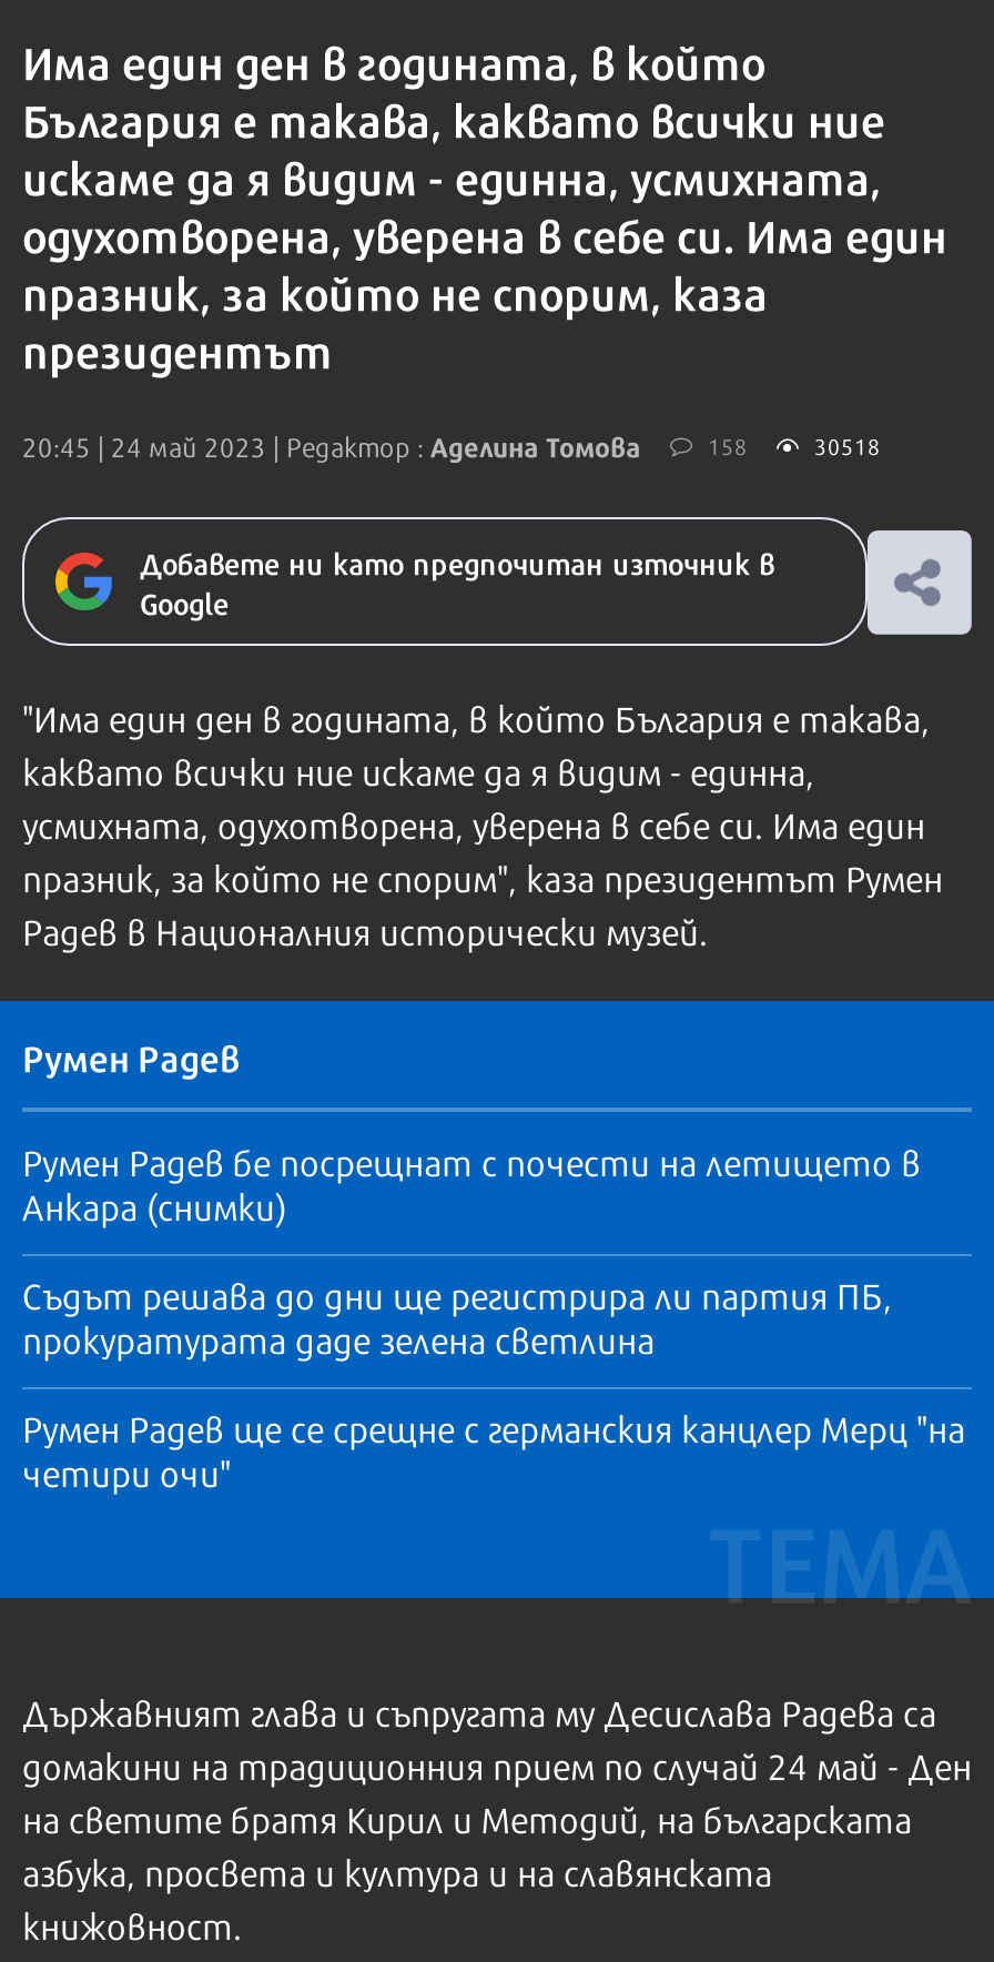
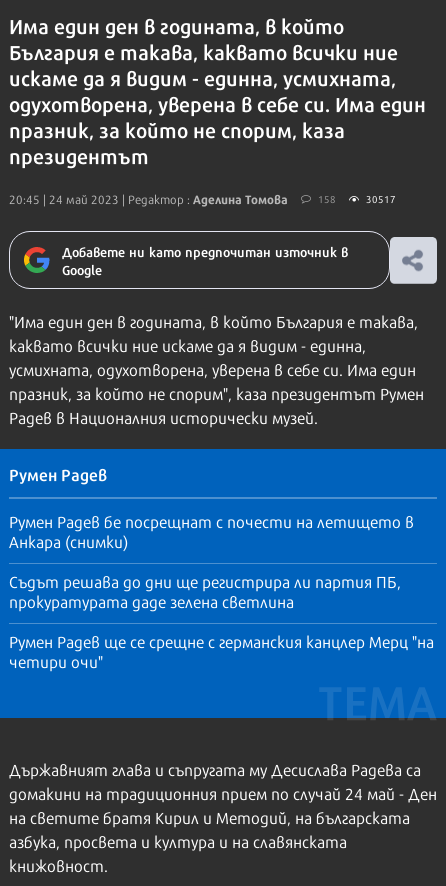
[814,428,881,462] 30518 -> [366,191,396,206] 30517

